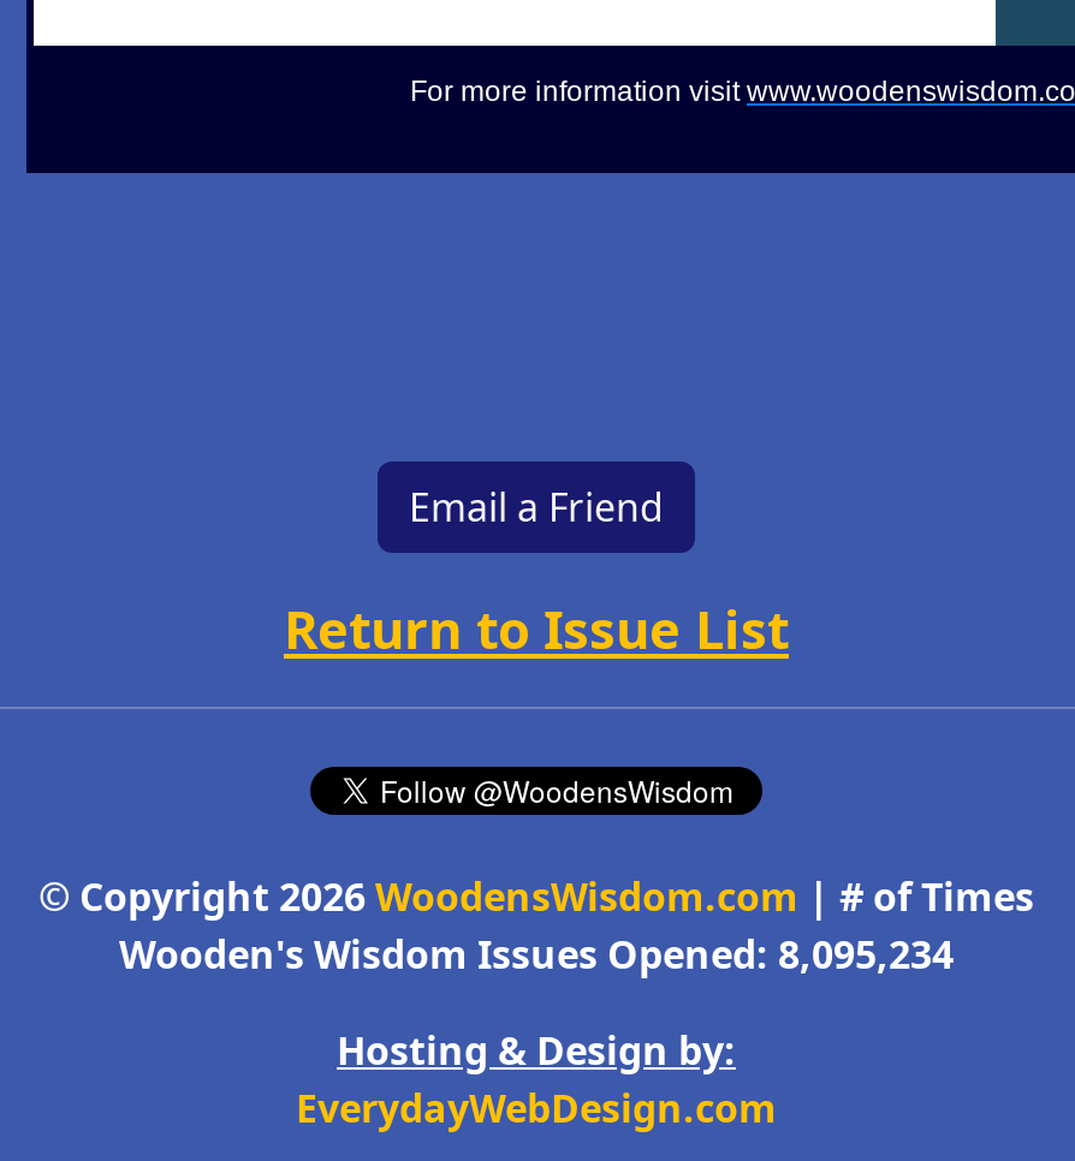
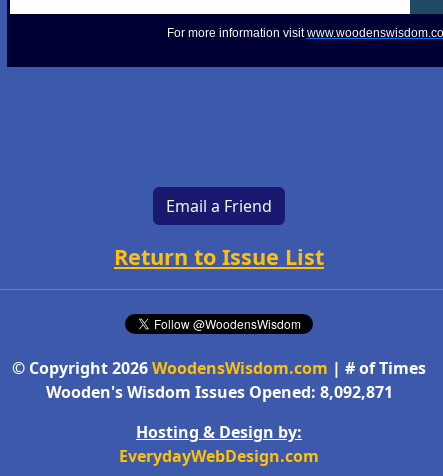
[119,928,954,980] Wooden's Wisdom Issues Opened: 8,095,234 -> [45,381,392,403] Wooden's Wisdom Issues Opened: 8,092,871

